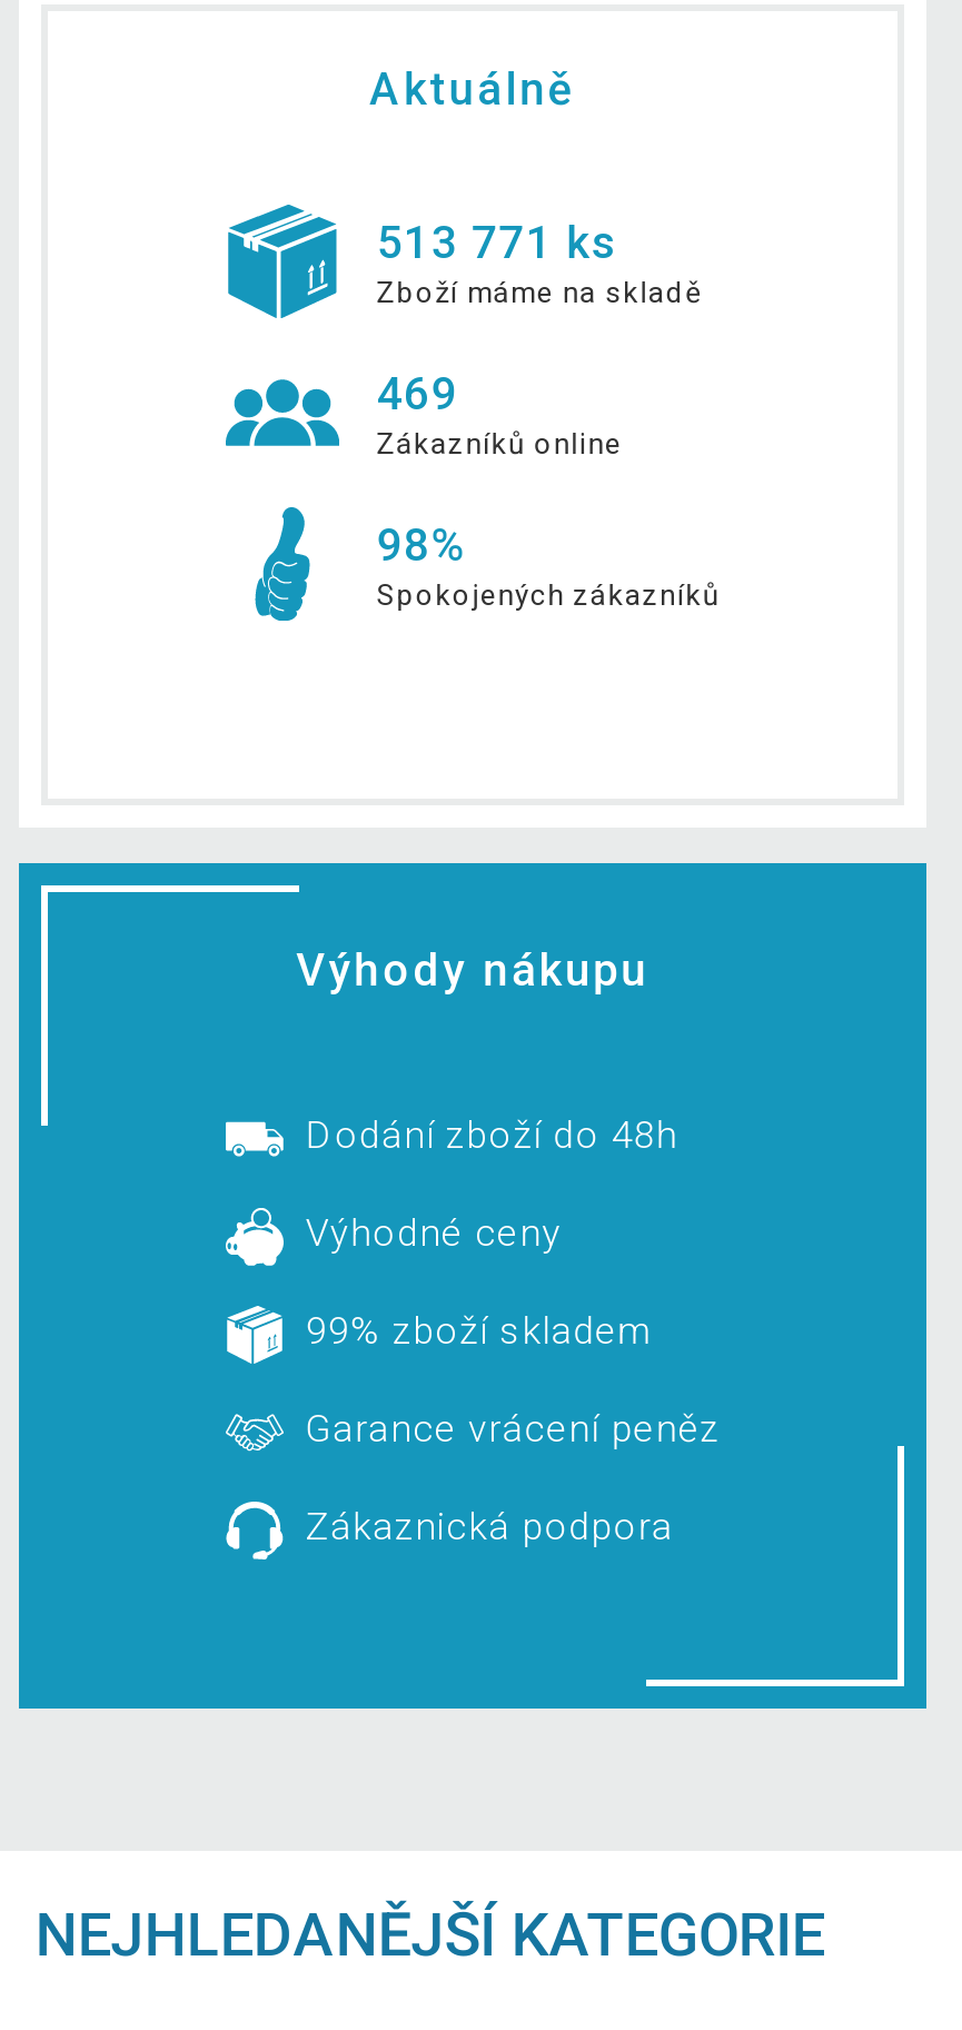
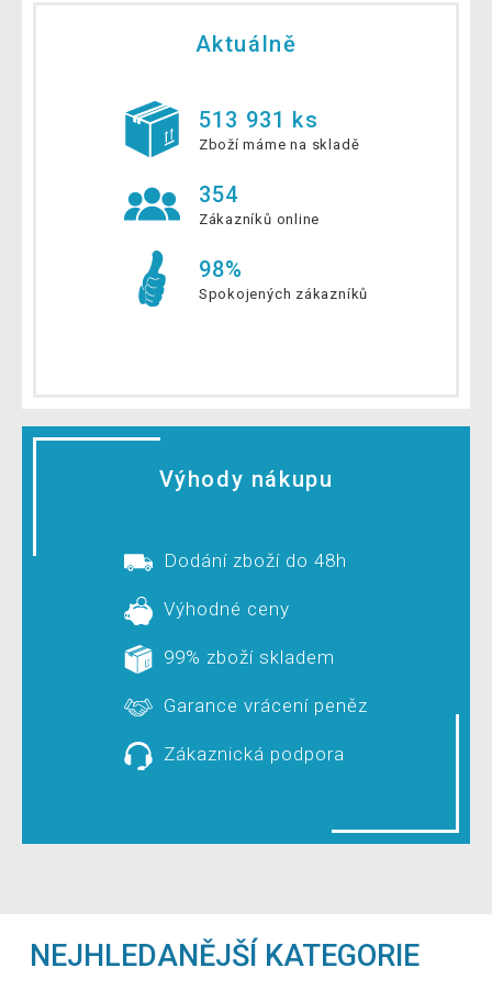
[377,216,619,270] 513 771 ks -> [199,107,318,133] 513 931 ks
[377,368,458,421] 469 -> [199,182,239,208] 354

